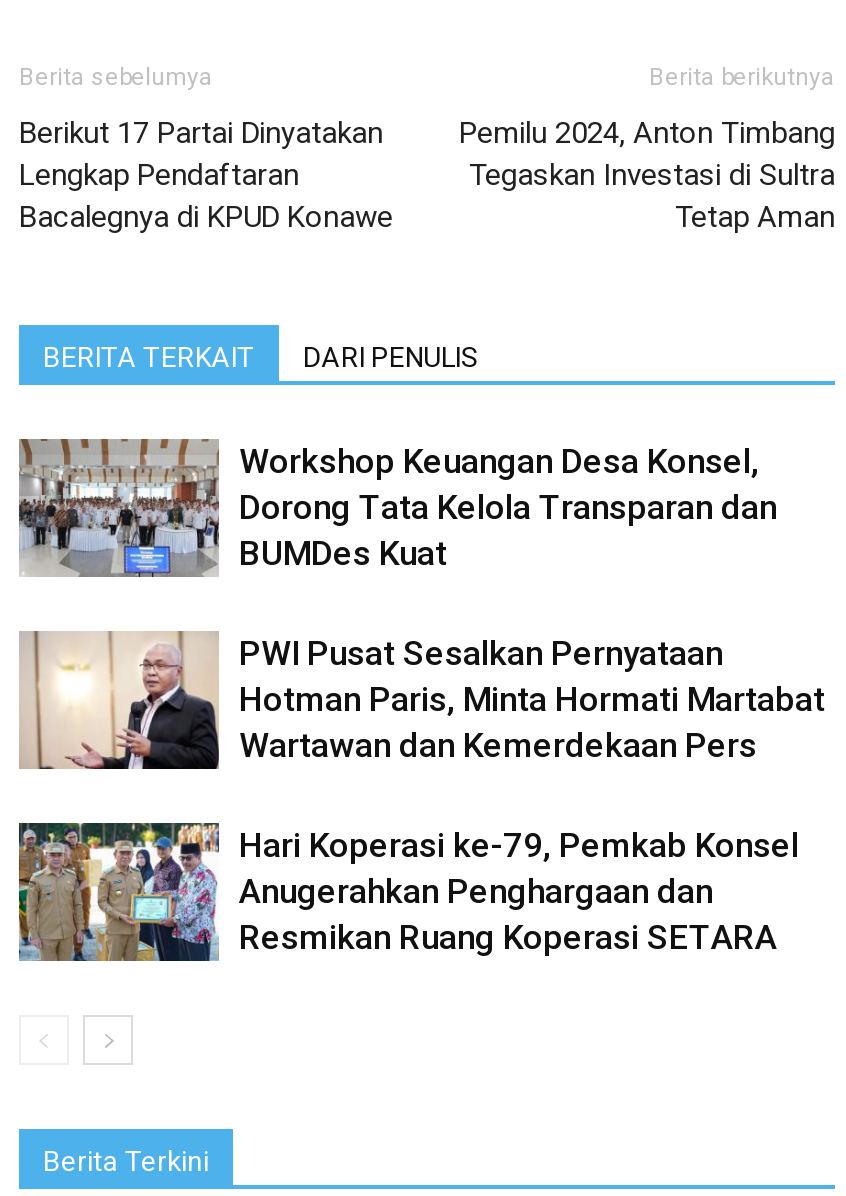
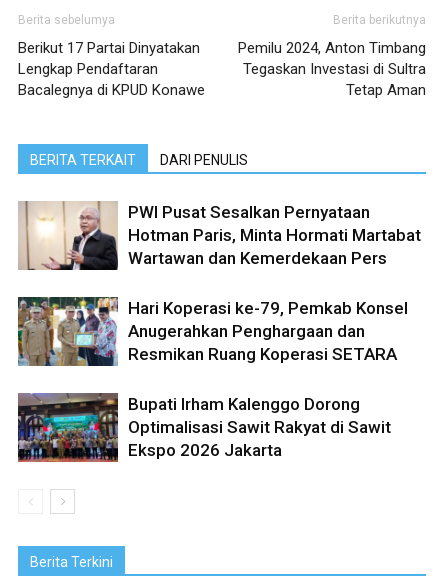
[17,438,777,578] [image] | Workshop Keuangan Desa Konsel, | Dorong Tata Kelola Transparan dan | BUMDes Kuat -> none
moved [21,630,825,958] -> [19,200,421,364]: [image] | PWI Pusat Sesalkan Pernyataan | Hotman Paris, Minta Hormati Martabat | Wartawan dan Kemerdekaan Pers | Hari Koperasi ke-79, Pemkab Konsel | Anugerahkan Penghargaan dan | Resmikan Ruang Koperasi SETARA
none -> [17,393,391,463] [image] | Bupati Irham Kalenggo Dorong | Optimalisasi Sawit Rakyat di Sawit | Ekspo 2026 Jakarta

